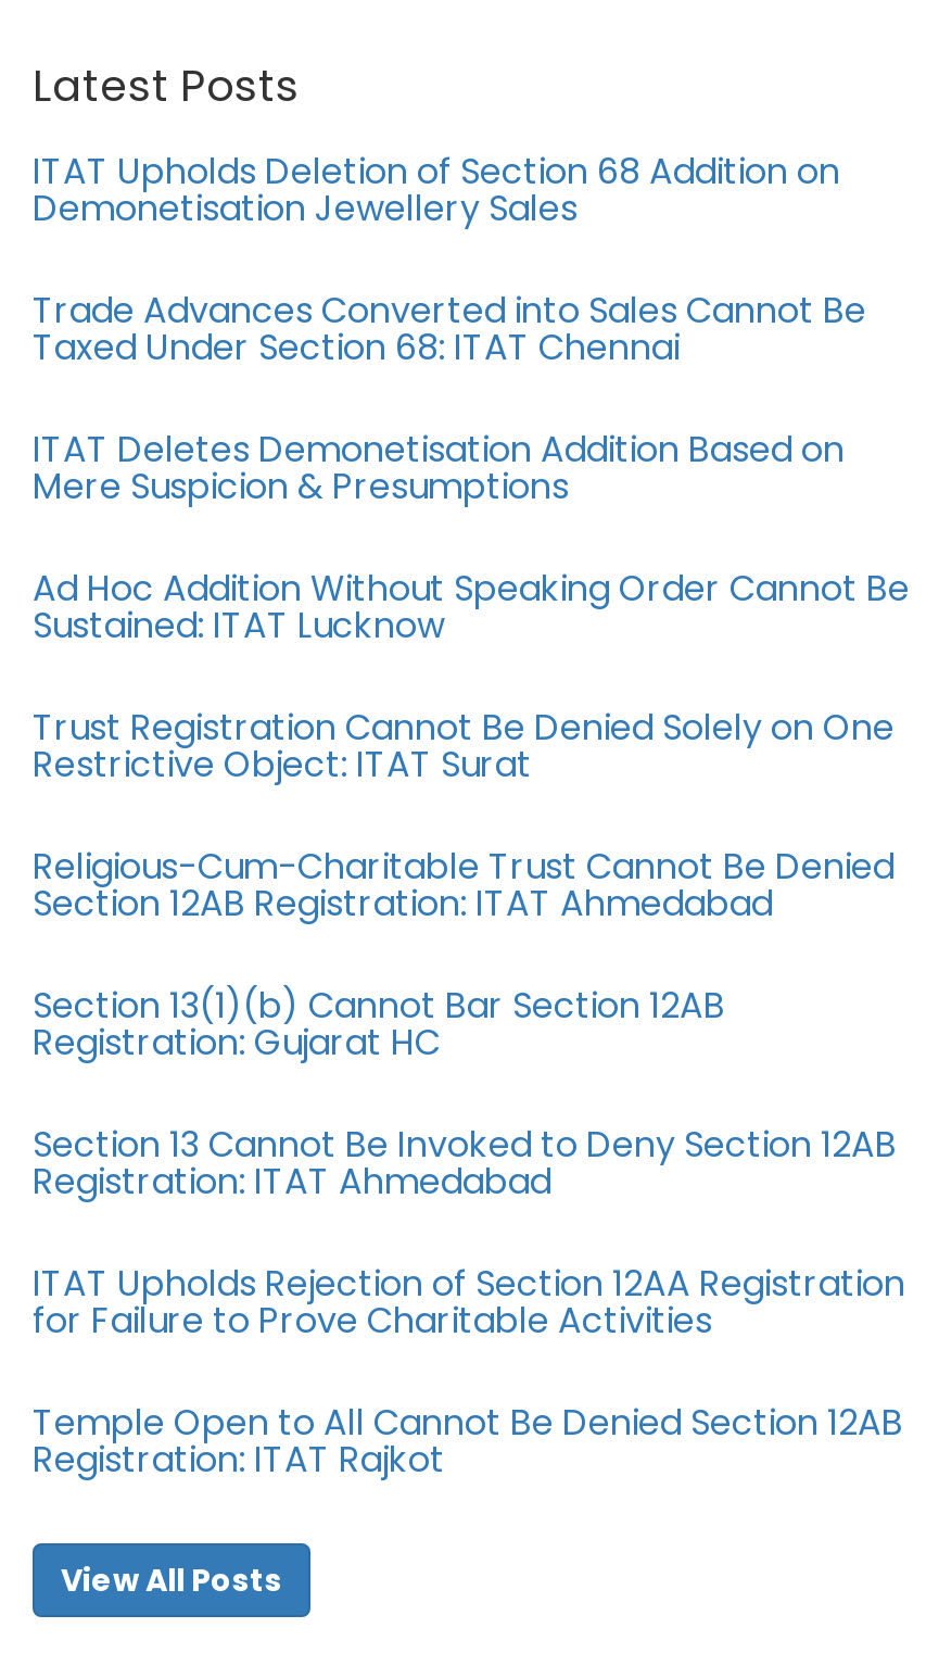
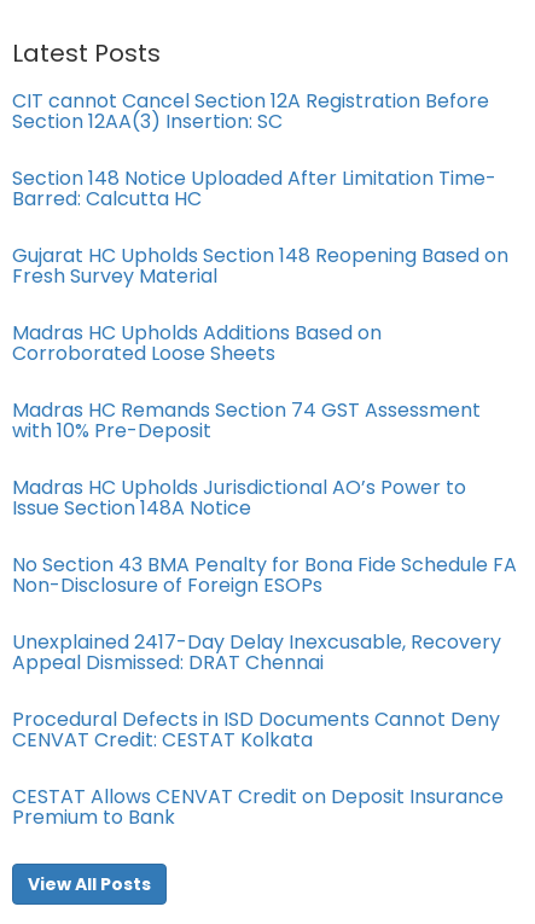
[33,147,840,234] ITAT Upholds Deletion of Section 68 Addition on | Demonetisation Jewellery Sales -> [12,87,489,136] CIT cannot Cancel Section 12A Registration Before | Section 12AA(3) Insertion: SC
[33,287,866,373] Trade Advances Converted into Sales Cannot Be | Taxed Under Section 68: ITAT Chennai -> [12,165,496,213] Section 148 Notice Uploaded After Limitation Time- | Barred: Calcutta HC
[33,426,845,512] ITAT Deletes Demonetisation Addition Based on | Mere Suspicion & Presumptions -> [12,242,508,290] Gujarat HC Upholds Section 148 Reopening Based on | Fresh Survey Material
[33,565,910,651] Ad Hoc Addition Without Speaking Order Cannot Be | Sustained: ITAT Lucknow -> [12,319,382,368] Madras HC Upholds Additions Based on | Corroborated Loose Sheets
[33,704,895,790] Trust Registration Cannot Be Denied Solely on One | Restrictive Object: ITAT Surat -> [12,397,481,445] Madras HC Remands Section 74 GST Assessment | with 10% Pre-Deposit
[33,843,895,929] Religious-Cum-Charitable Trust Cannot Be Denied | Section 12AB Registration: ITAT Ahmedabad -> [12,474,466,522] Madras HC Upholds Jurisdictional AO’s Power to | Issue Section 148A Notice
[33,982,725,1068] Section 13(1)(b) Cannot Bar Section 12AB | Registration: Gujarat HC -> [12,551,517,600] No Section 43 BMA Penalty for Bona Fide Schedule FA | Non-Disclosure of Foreign ESOPs
[33,1121,897,1207] Section 13 Cannot Be Invoked to Deny Section 12AB | Registration: ITAT Ahmedabad -> [12,629,501,677] Unexplained 2417-Day Delay Inexcusable, Recovery | Appeal Dismissed: DRAT Chennai
[33,1260,905,1347] ITAT Upholds Rejection of Section 12AA Registration | for Failure to Prove Charitable Activities -> [12,706,500,754] Procedural Defects in ISD Documents Cannot Deny | CENVAT Credit: CESTAT Kolkata
[33,1399,903,1486] Temple Open to All Cannot Be Denied Section 12AB | Registration: ITAT Rajkot -> [12,783,504,831] CESTAT Allows CENVAT Credit on Deposit Insurance | Premium to Bank

